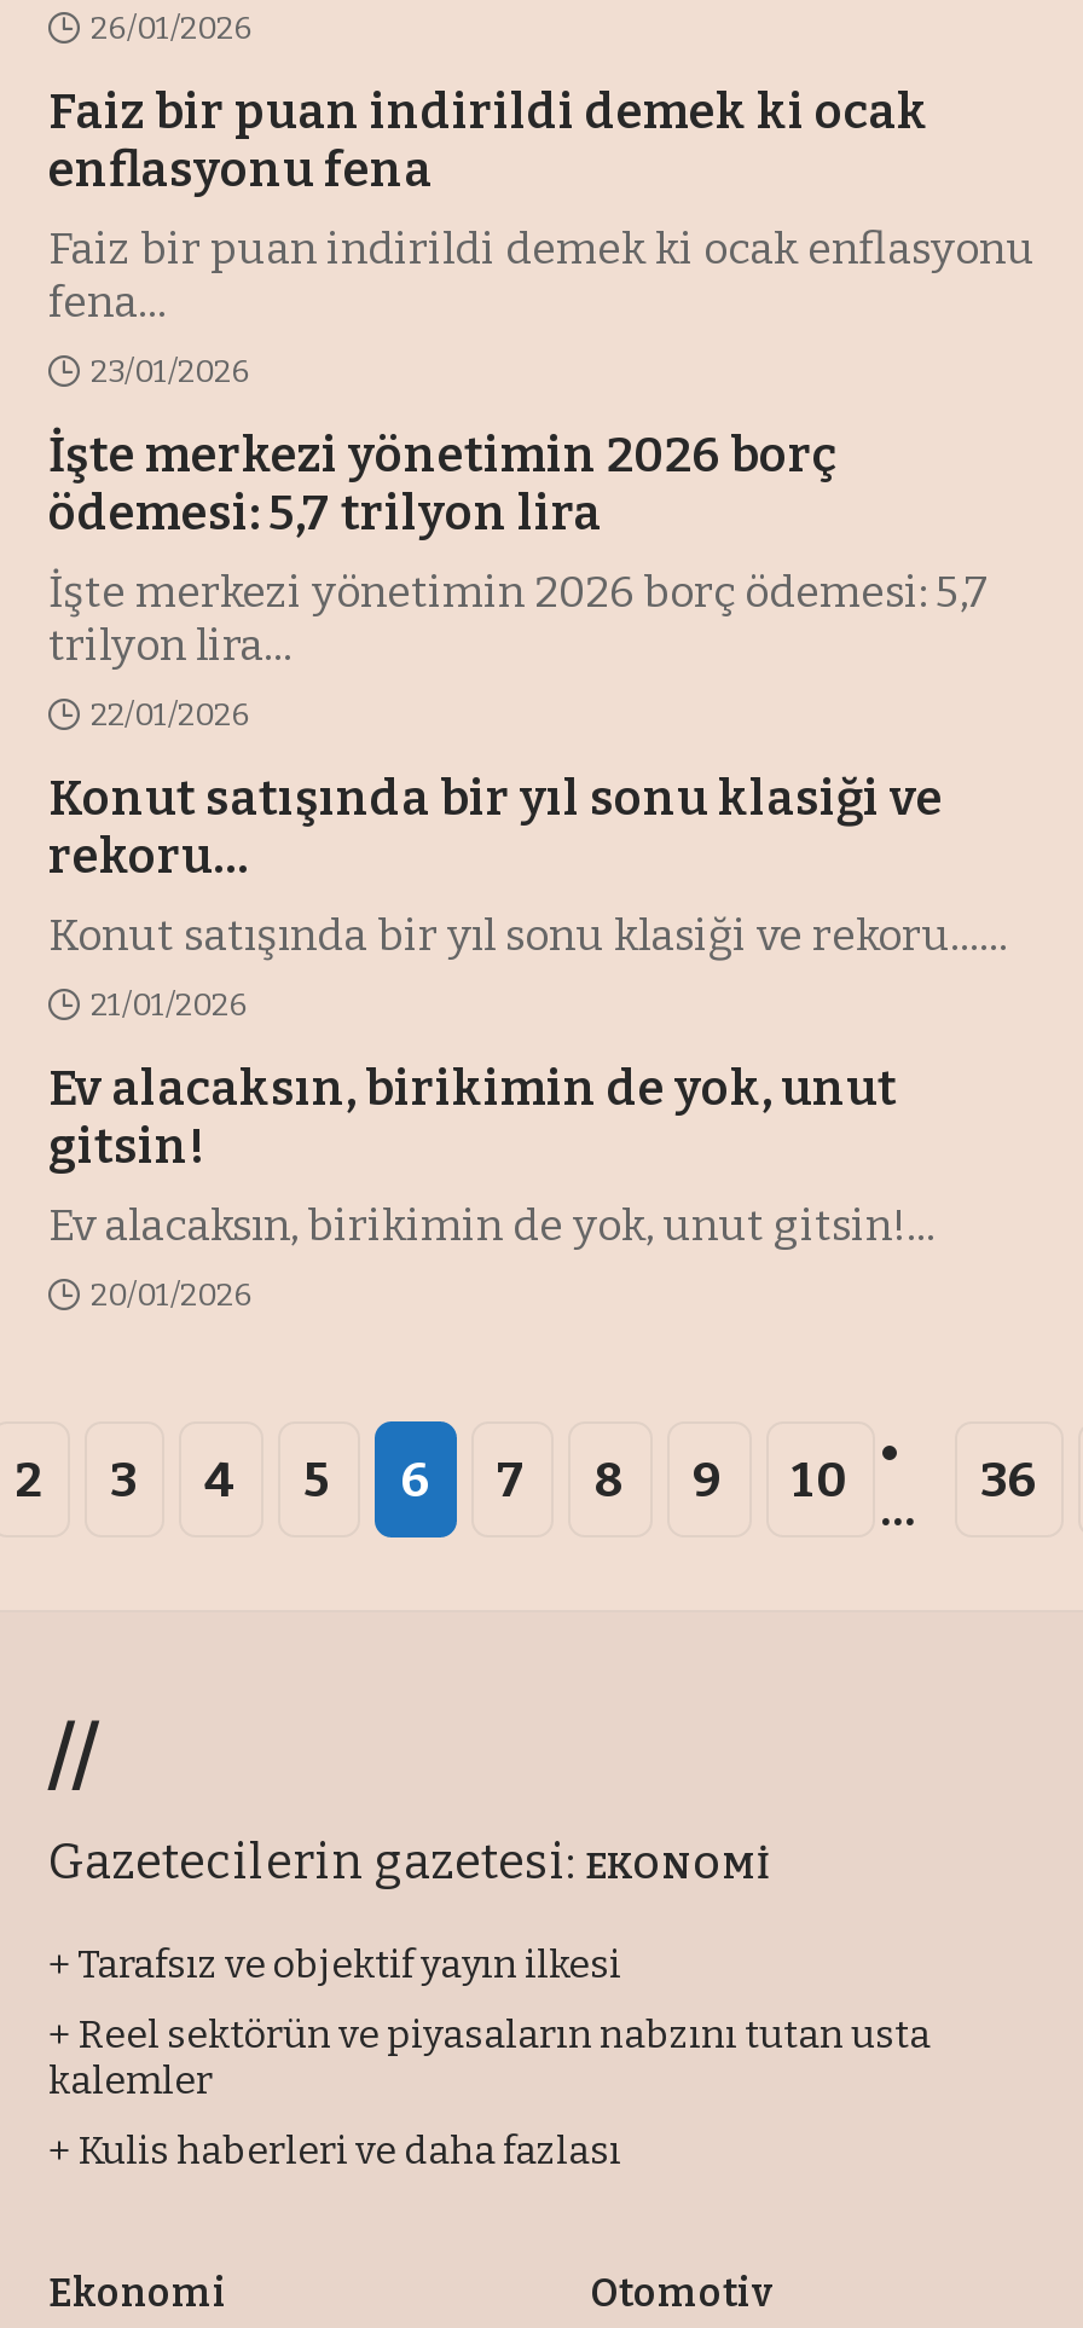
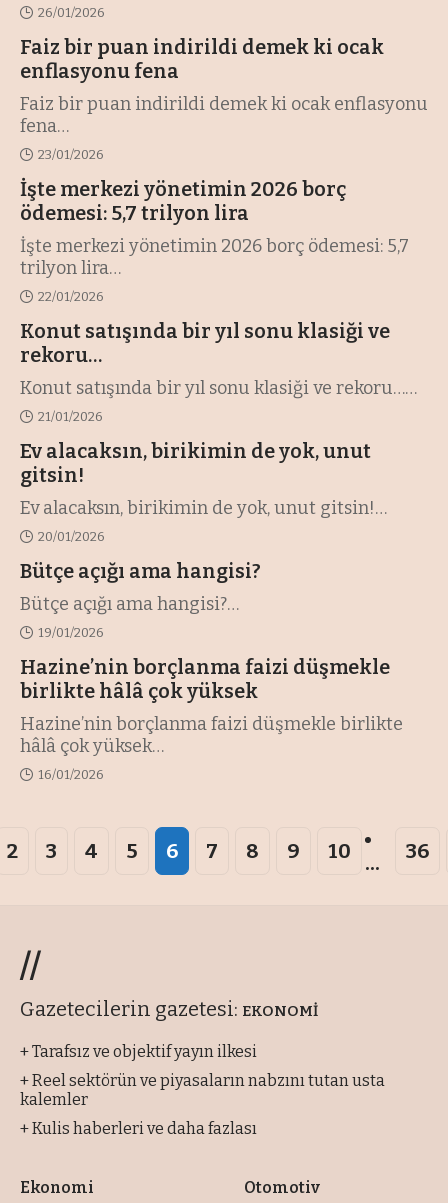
none -> [20,559,403,782] Bütçe açığı ama hangisi? | Bütçe açığı ama hangisi? … | 19/01/2026 | Hazine’nin borçlanma faizi düşmekle | birlikte hâlâ çok yüksek | Hazine’nin borçlanma faizi düşmekle birlikte | hâlâ çok yüksek … | 16/01/2026

